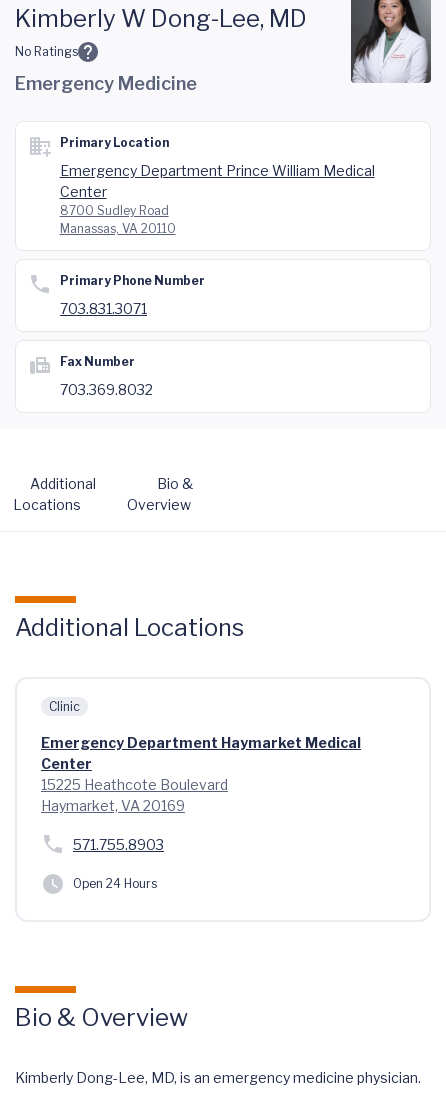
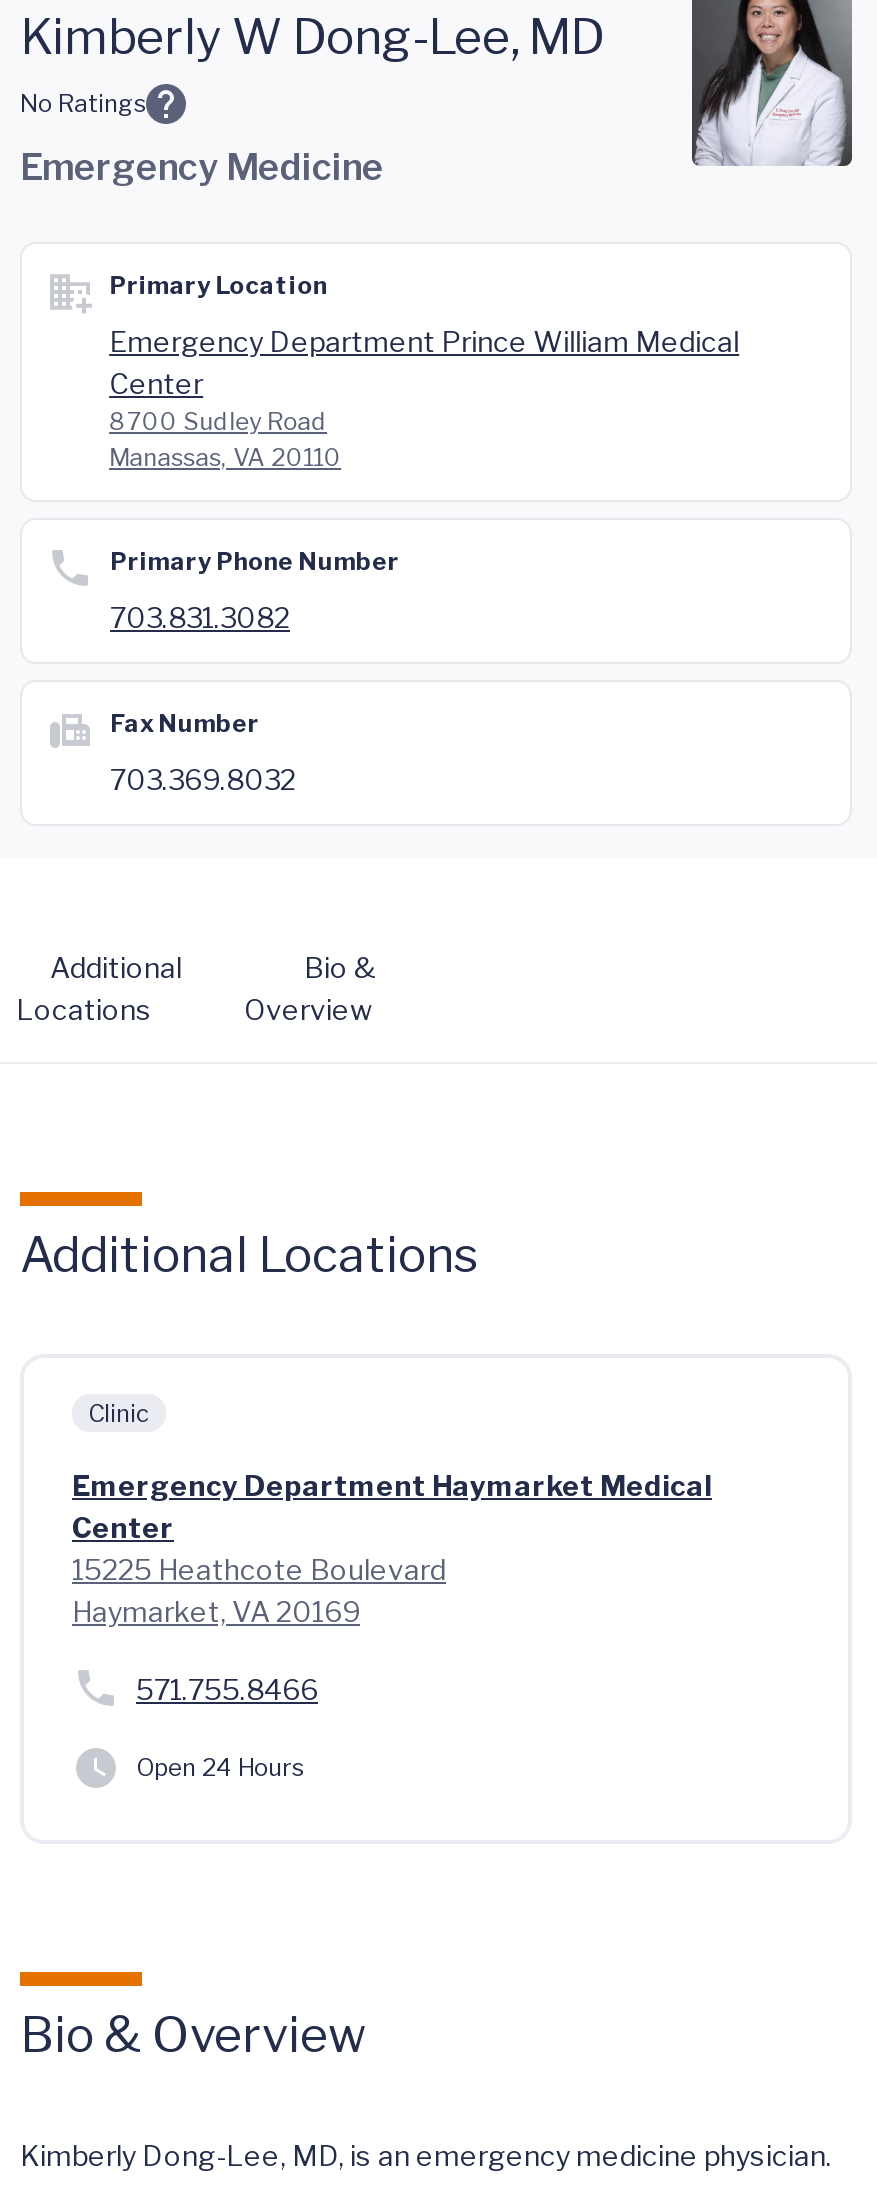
[60,300,147,317] 703.831.3071 -> [110,600,290,634] 703.831.3082
[73,835,164,852] 571.755.8903 -> [136,1671,318,1705] 571.755.8466

